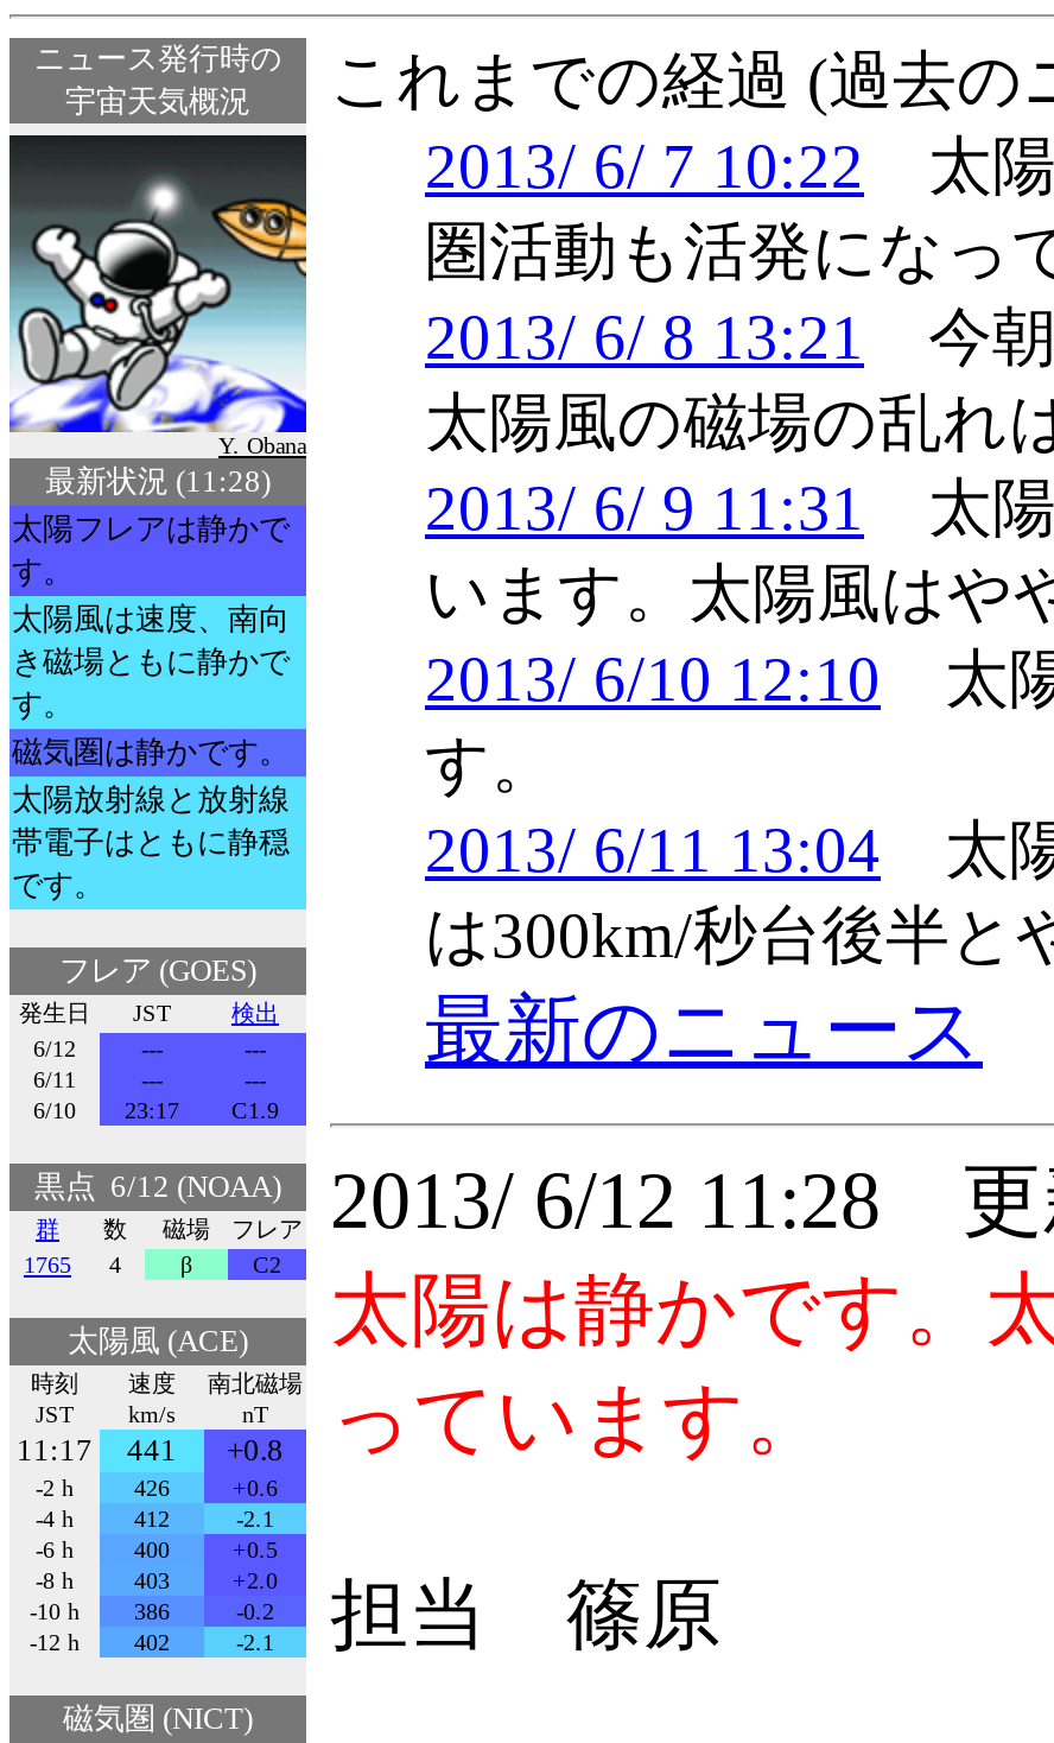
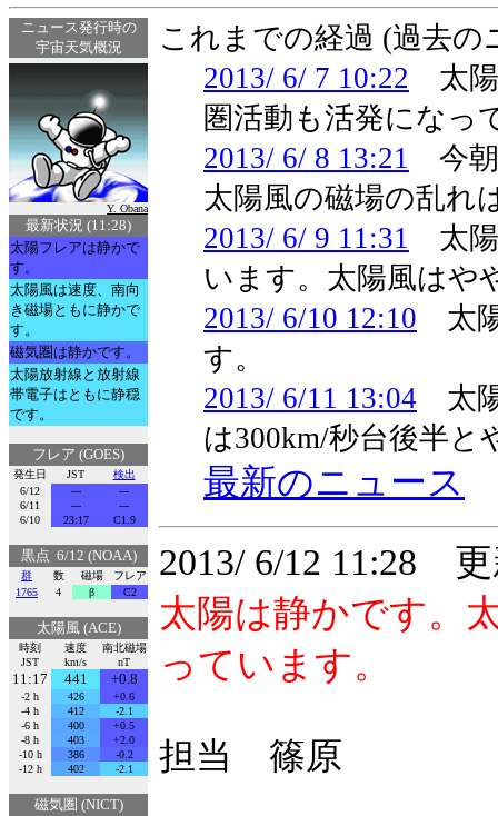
[17,176,309,430] [image] -> [13,83,149,202] [image]

